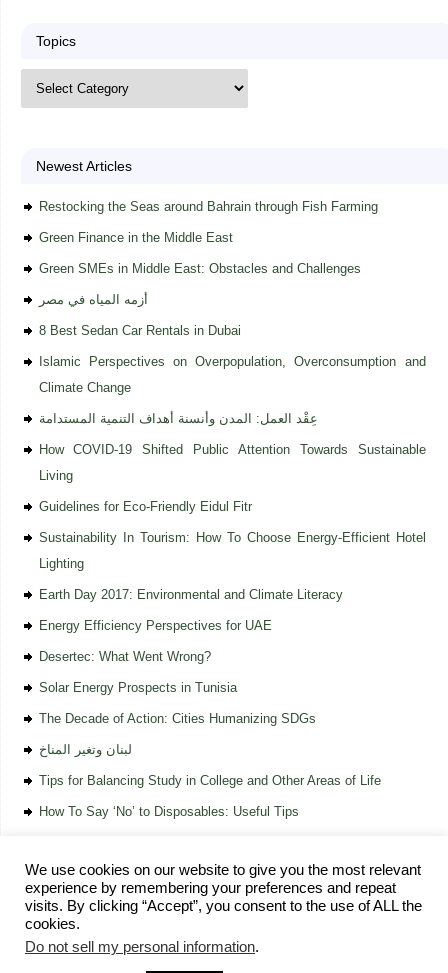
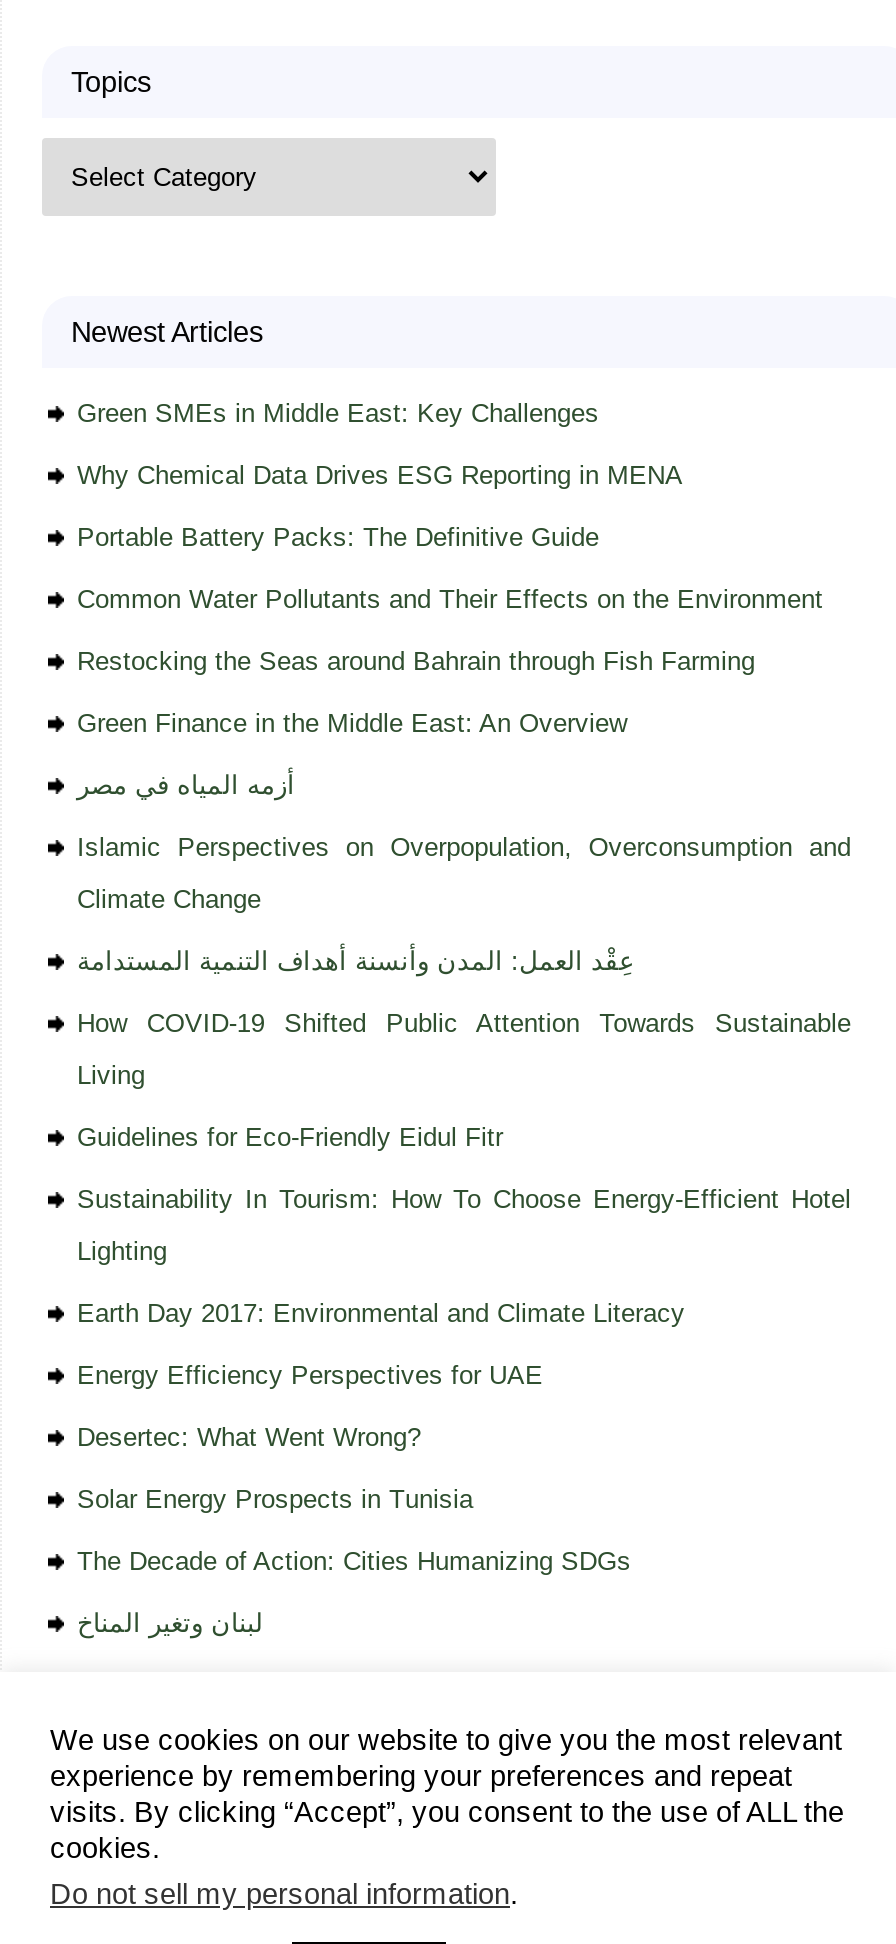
none -> [77,398,823,614] Green SMEs in Middle East: Key Challenges | Why Chemical Data Drives ESG Reporting in MENA | Portable Battery Packs: The Definitive Guide | Common Water Pollutants and Their Effects on the Environment
moved [38,199,377,214] -> [77,646,755,676]: Restocking the Seas around Bahrain through Fish Farming
[38,230,360,276] Green Finance in the Middle East | Green SMEs in Middle East: Obstacles and Challenges -> [77,708,627,738] Green Finance in the Middle East: An Overview
moved [38,292,147,307] -> [77,770,295,800]: أزمه المياه في مصر
[38,323,240,338] 8 Best Sedan Car Rentals in Dubai -> none
moved [38,354,425,757] -> [77,832,851,1638]: Islamic Perspectives on Overpopulation, Overconsumption and | Climate Change | عِقْد العمل: المدن وأنسنة أهداف التنمية المستدامة | ... | The Decade of Action: Cities Humanizing SDGs | لبنان وتغير المناخ
[38,773,380,819] Tips for Balancing Study in College and Other Areas of Life | How To Say ‘No’ to Disposables: Useful Tips -> none

